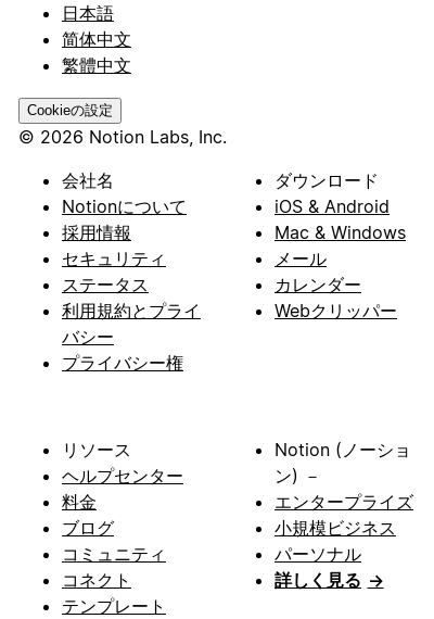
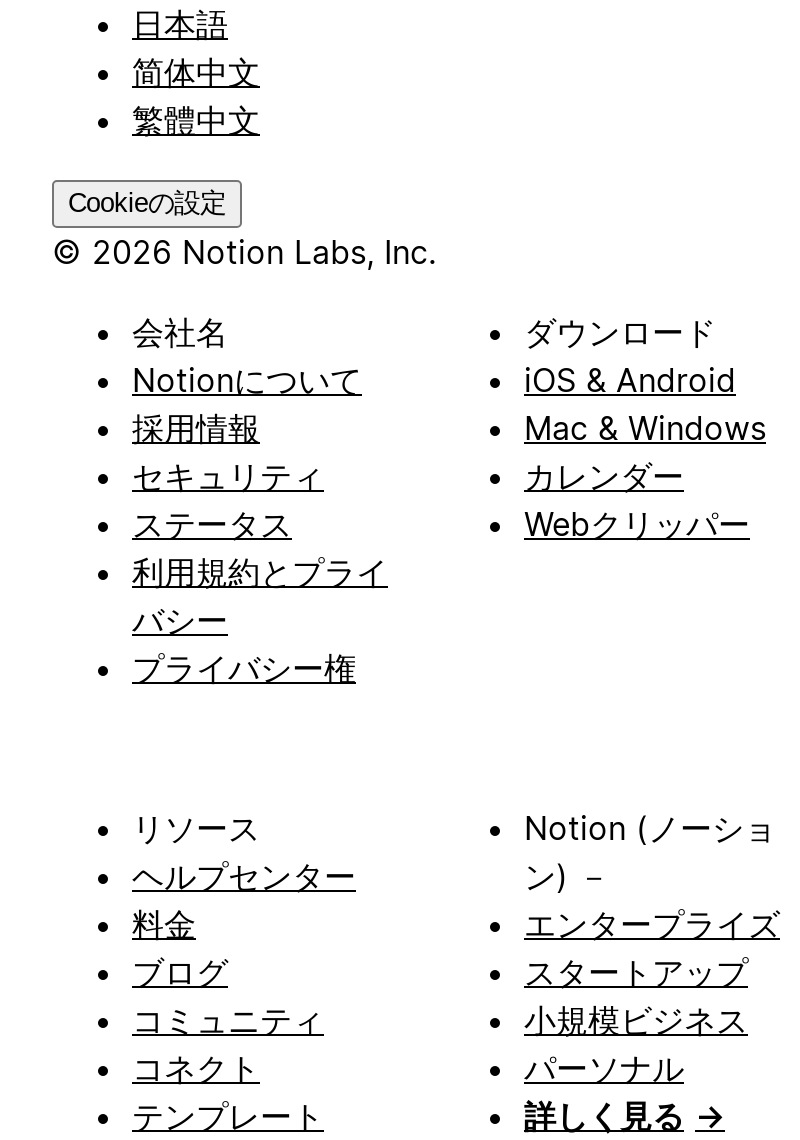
[275,247,327,269] メール -> none
moved [275,273,397,321] -> [524,456,750,544]: カレンダー | Webクリッパー
moved [275,517,396,564] -> [524,1000,748,1088]: 小規模ビジネス | パーソナル
none -> [524,952,748,992] スタートアップ

